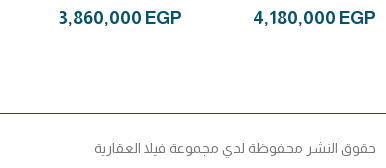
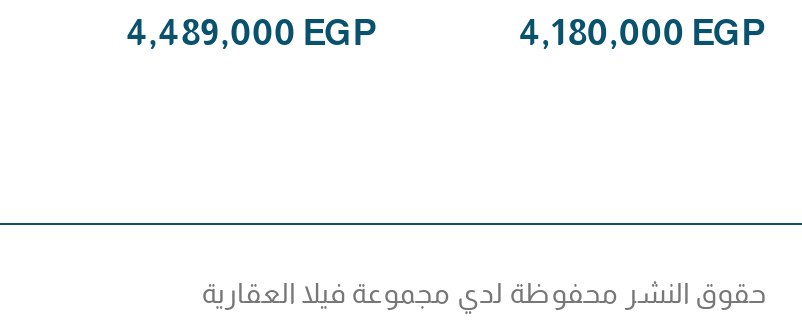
[58,8,182,28] 3,860,000 EGP -> [127,12,377,52] 4,489,000 EGP

